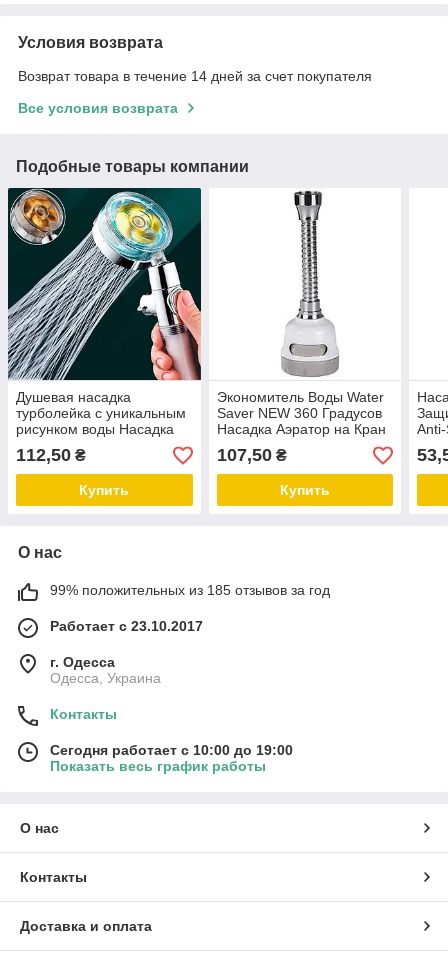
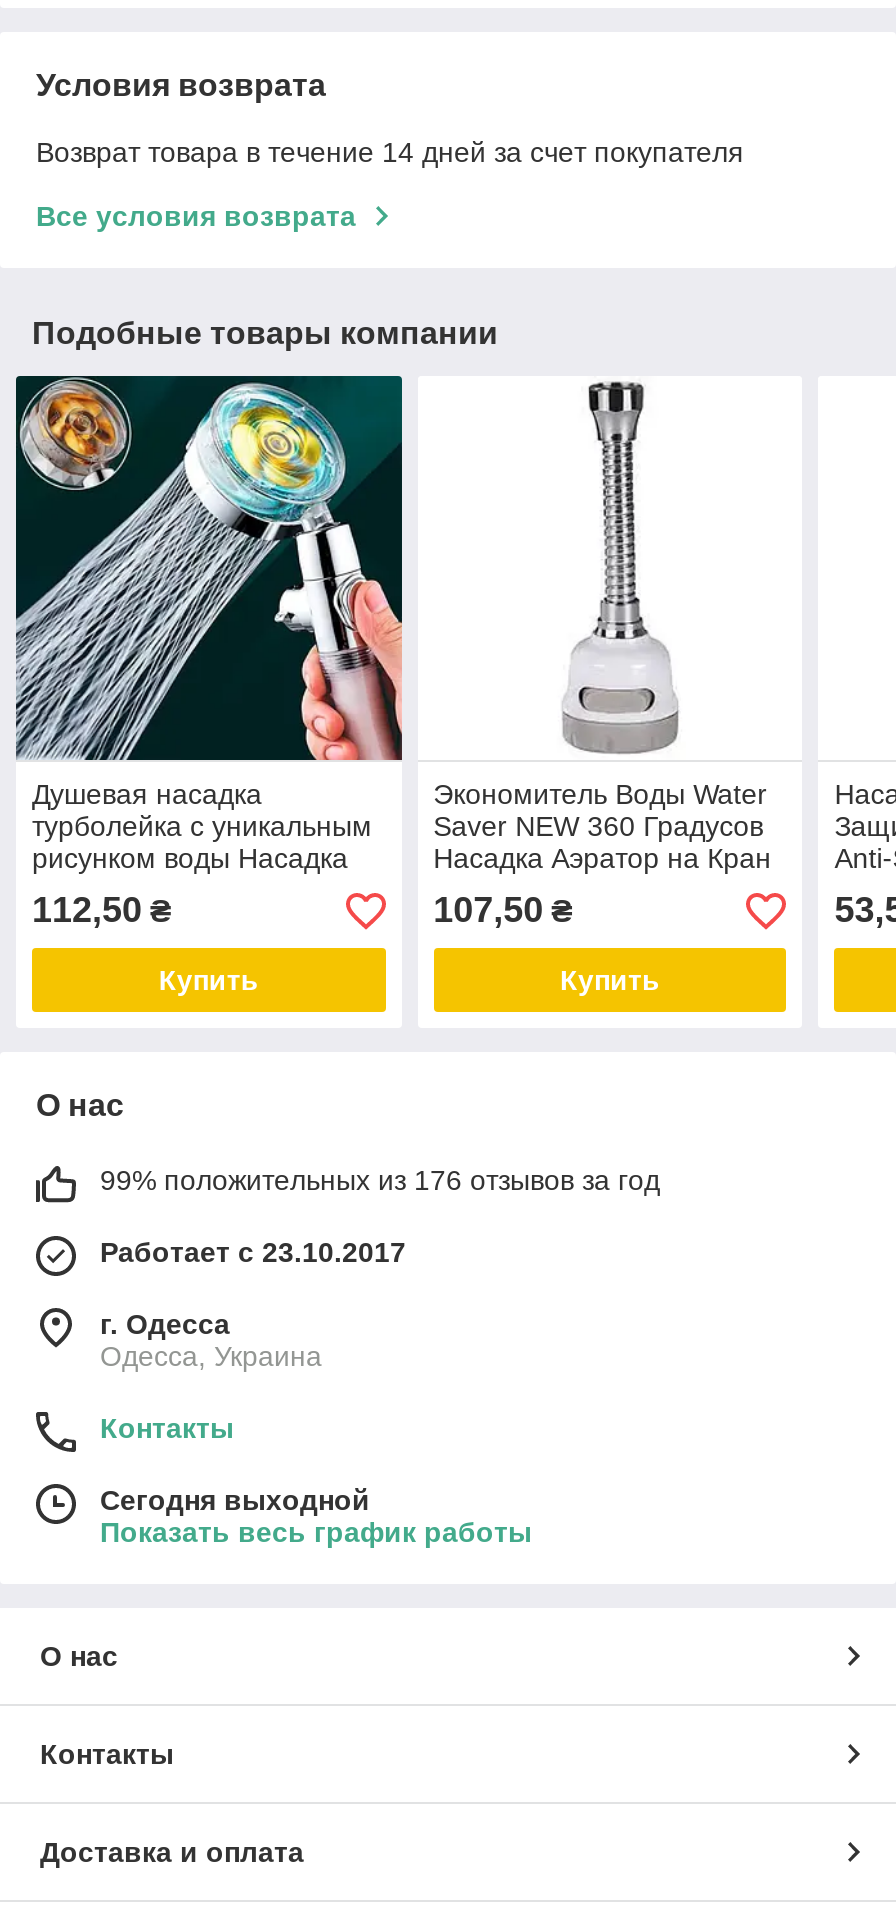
[50,582,330,598] 99% положительных из 185 отзывов за год -> [100,1165,660,1197] 99% положительных из 176 отзывов за год
[50,742,293,758] Сегодня работает с 10:00 до 19:00 -> [100,1485,370,1517] Сегодня выходной

